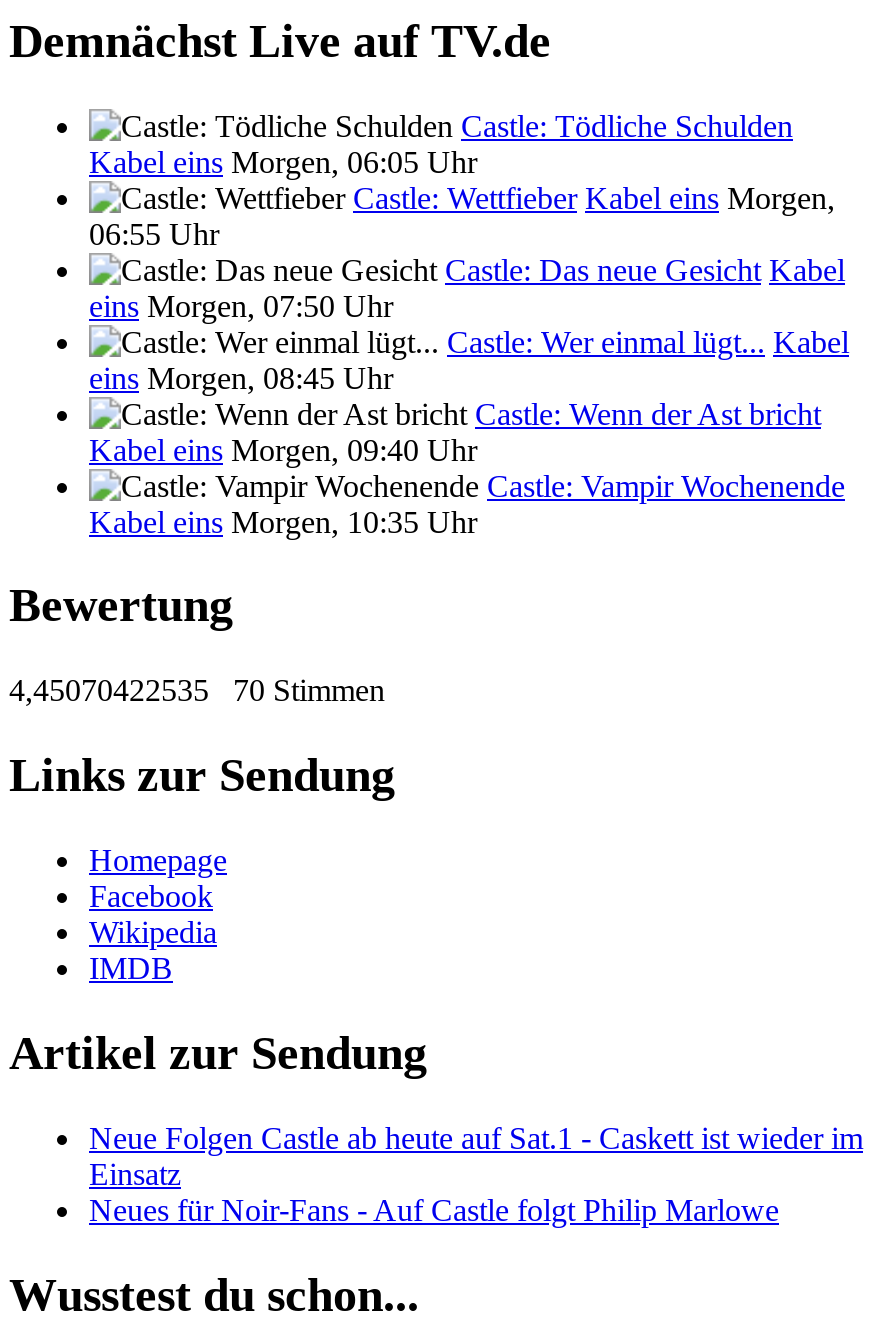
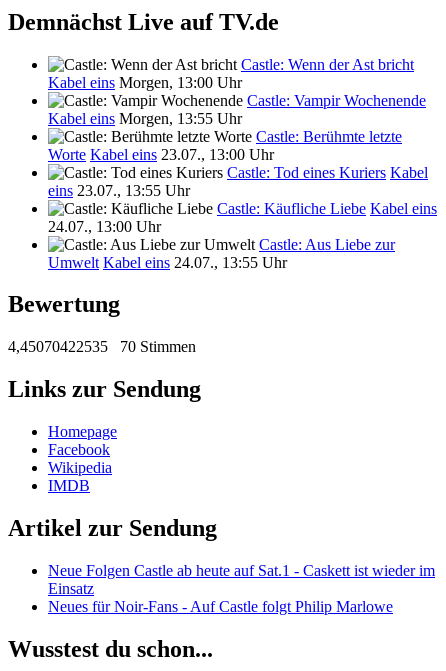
[89,108,849,394] Castle: Tödliche Schulden | Kabel eins Morgen, 06:05 Uhr | Castle: Wettfieber Kabel eins Morgen, | 06:55 Uhr | Castle: Das neue Gesicht Kabel | eins Morgen, 07:50 Uhr | Castle: Wer einmal lügt... Kabel | eins Morgen, 08:45 Uhr -> none
moved [475,396,821,430] -> [241,55,414,72]: Castle: Wenn der Ast bricht
[89,432,477,466] Kabel eins Morgen, 09:40 Uhr -> [48,73,242,90] Kabel eins Morgen, 13:00 Uhr
moved [487,468,845,502] -> [247,91,426,108]: Castle: Vampir Wochenende
[89,504,477,538] Kabel eins Morgen, 10:35 Uhr -> [48,109,437,270] Kabel eins Morgen, 13:55 Uhr | Castle: Berühmte letzte | Worte Kabel eins 23.07., 13:00 Uhr | Castle: Tod eines Kuriers Kabel | eins 23.07., 13:55 Uhr | Castle: Käufliche Liebe Kabel eins | 24.07., 13:00 Uhr | Castle: Aus Liebe zur | Umwelt Kabel eins 24.07., 13:55 Uhr

